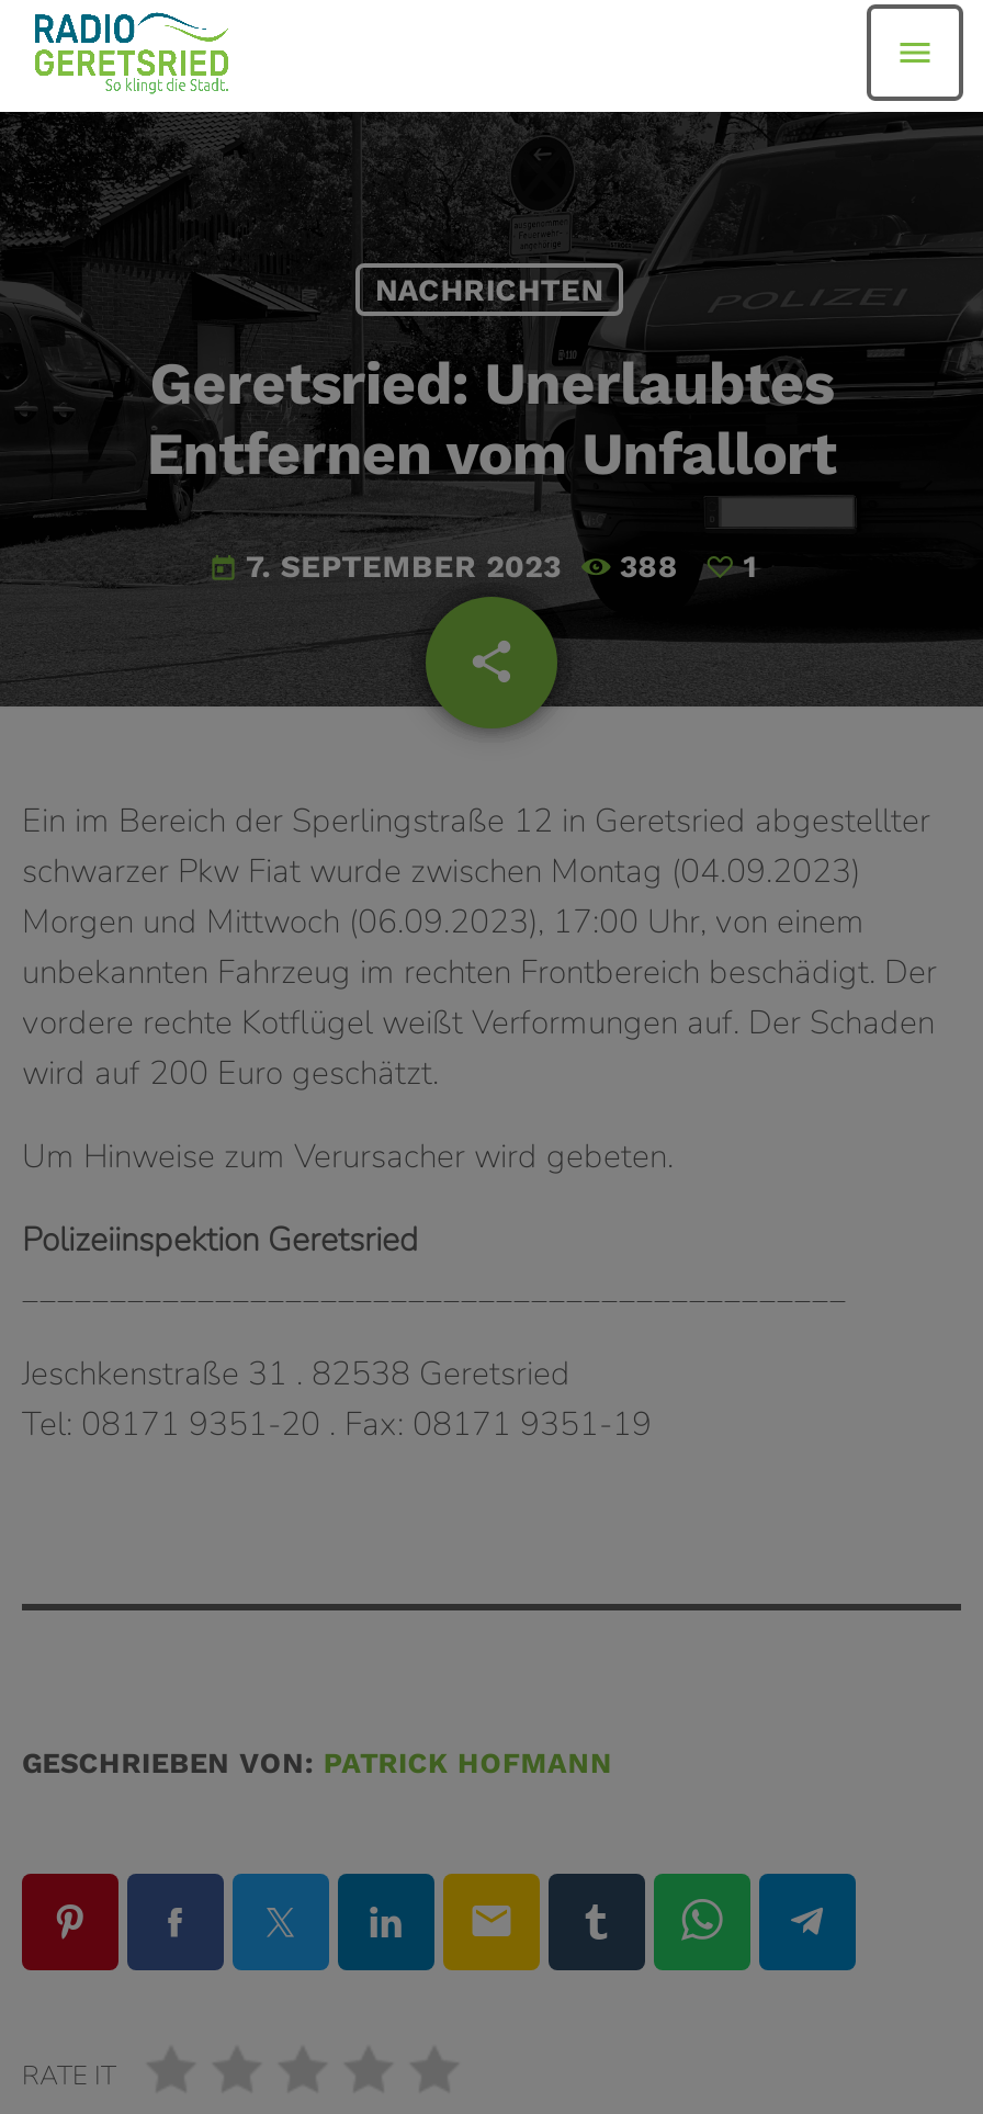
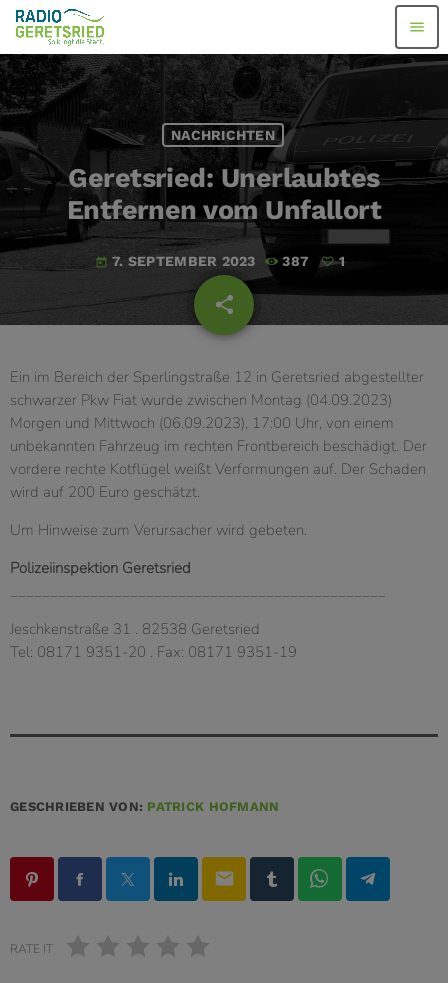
[619,548,688,583] 388 -> [282,253,313,269] 387

